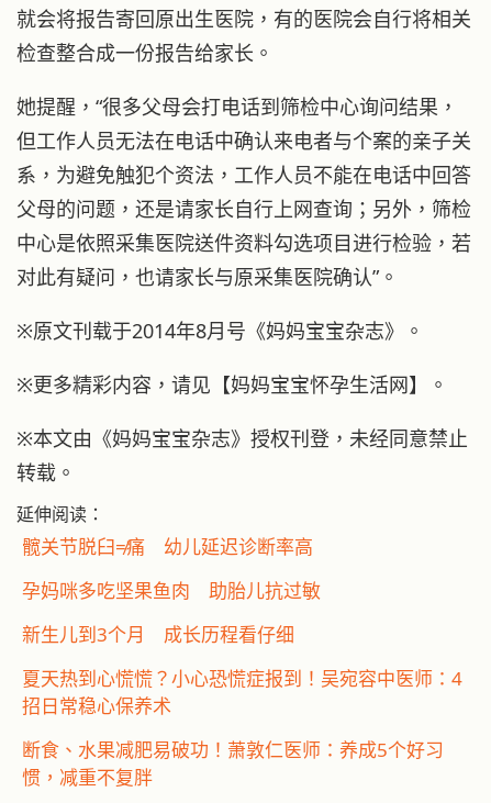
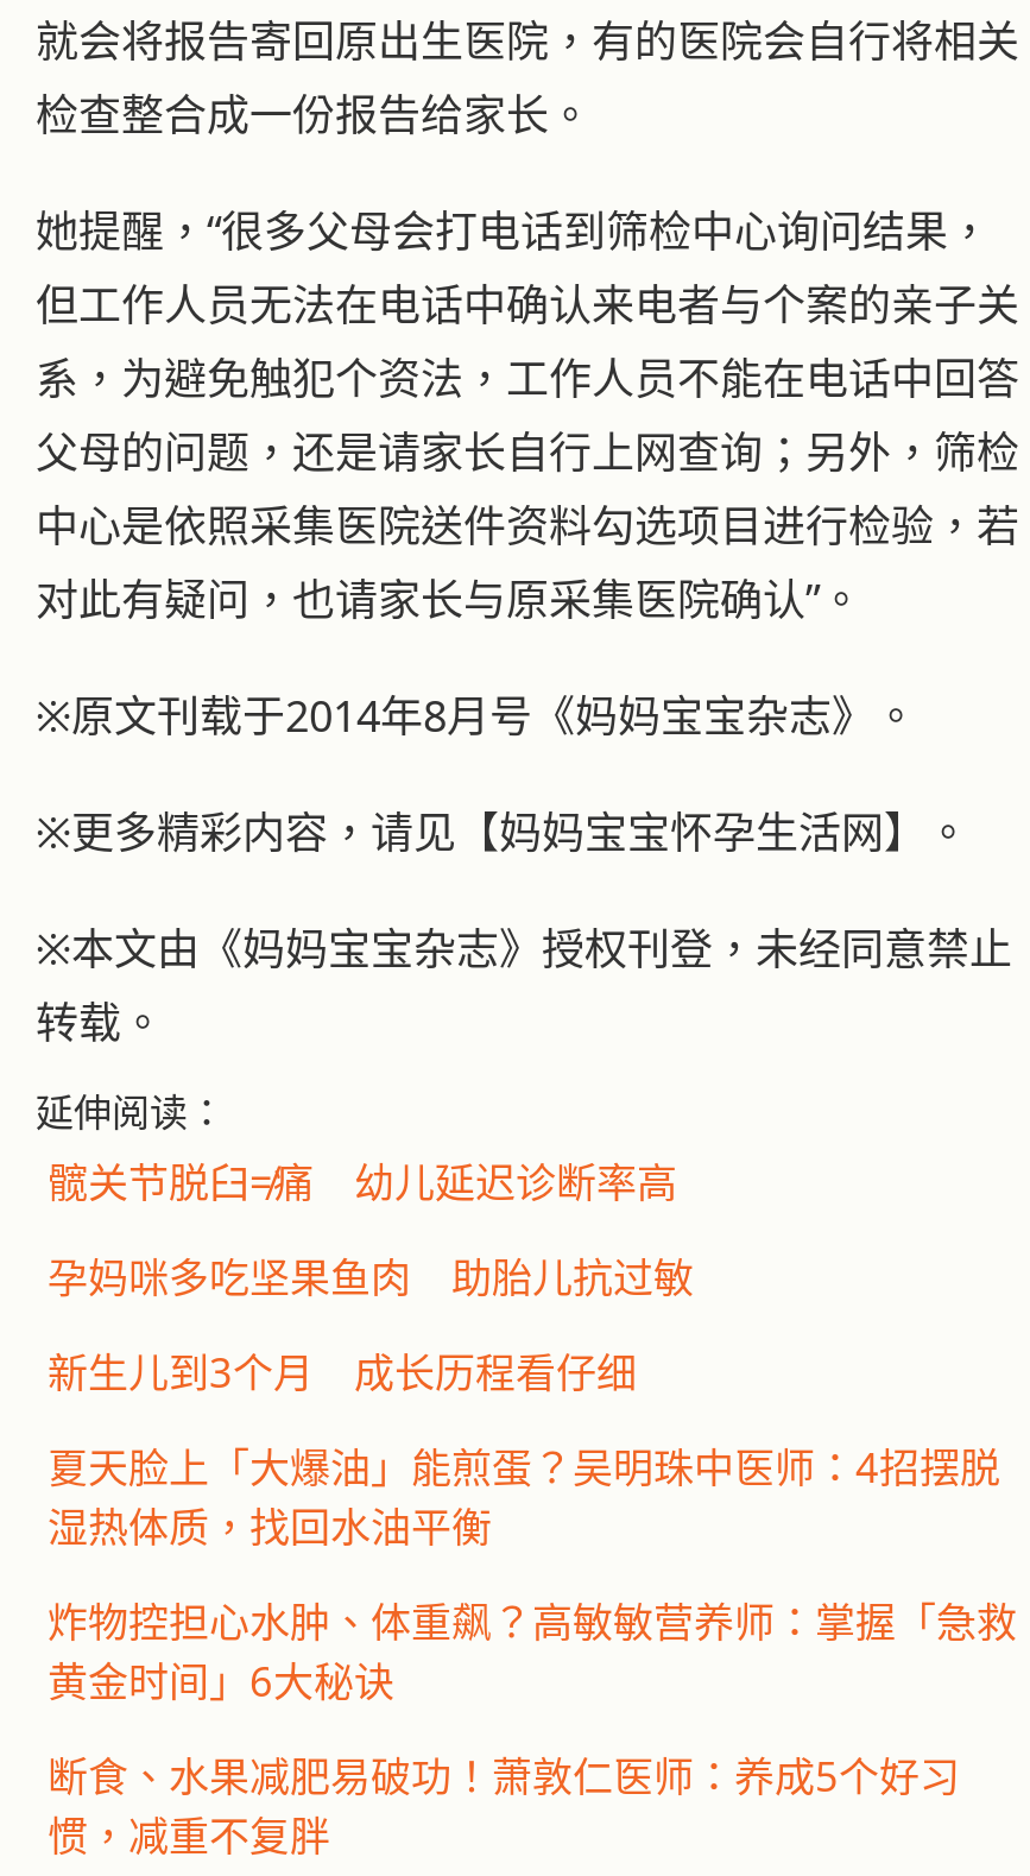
[22,665,462,718] 夏天热到心慌慌？小心恐慌症报到！吴宛容中医师：4 | 招日常稳心保养术 -> [48,1439,1017,1708] 夏天脸上「大爆油」能煎蛋？吴明珠中医师：4招摆脱 | 湿热体质，找回水油平衡 | 炸物控担心水肿、体重飙？高敏敏营养师：掌握「急救 | 黄金时间」6大秘诀

